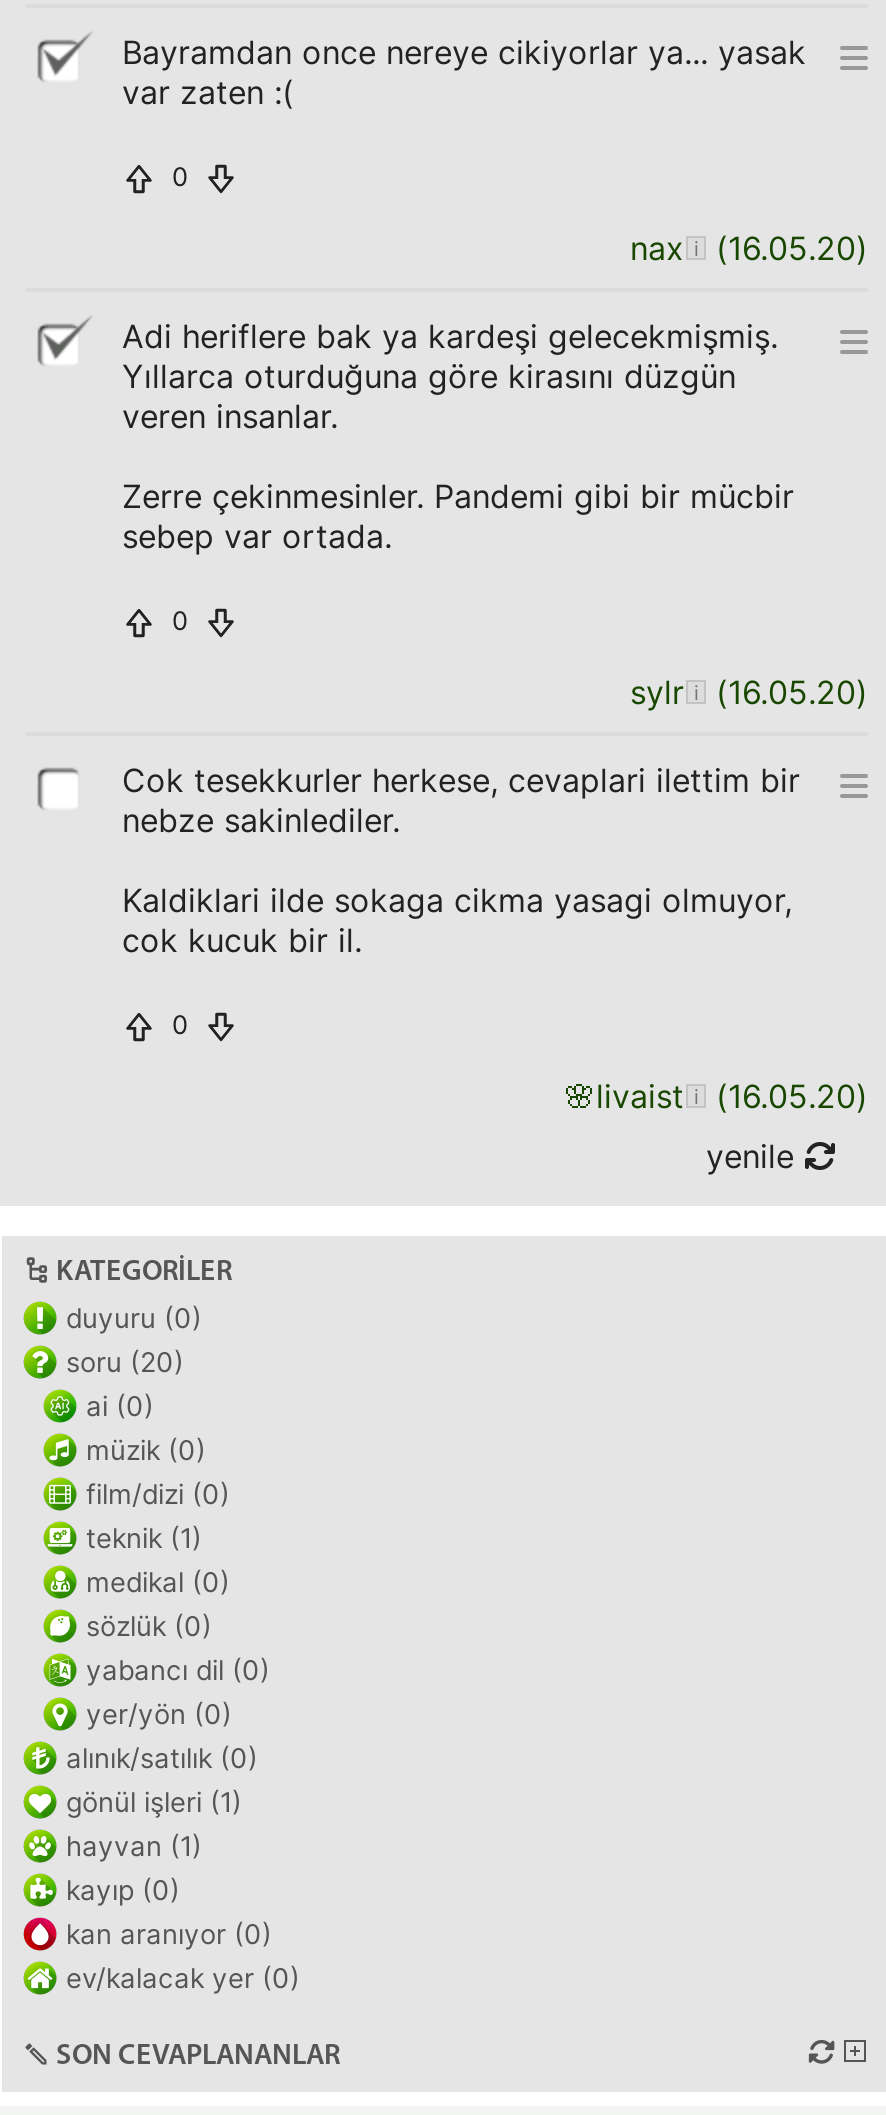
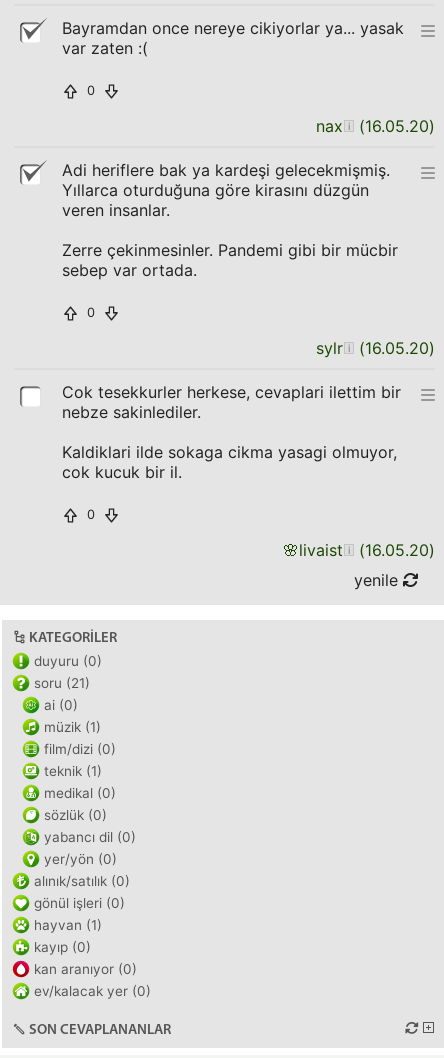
[66,1346,184,1378] soru (20) -> [34,675,90,691] soru (21)
[86,1434,206,1466] müzik (0) -> [44,719,101,735] müzik (1)
[66,1786,242,1818] gönül işleri (1) -> [34,895,125,911] gönül işleri (0)

